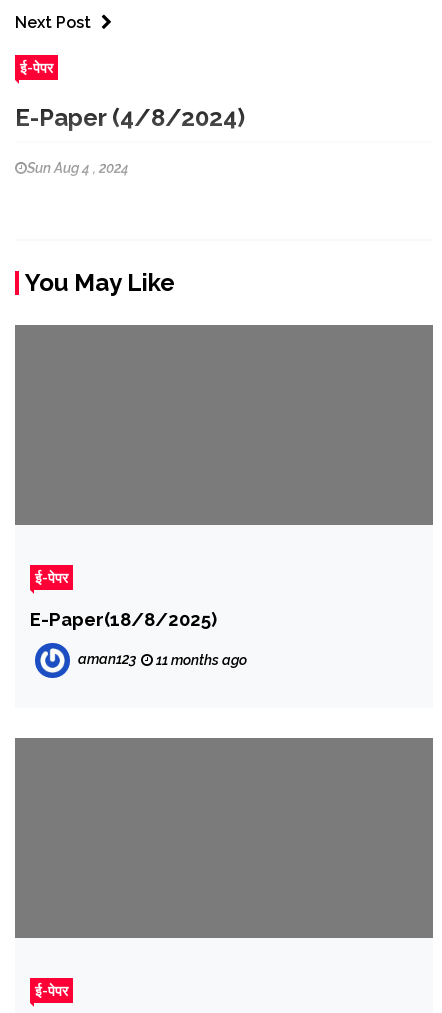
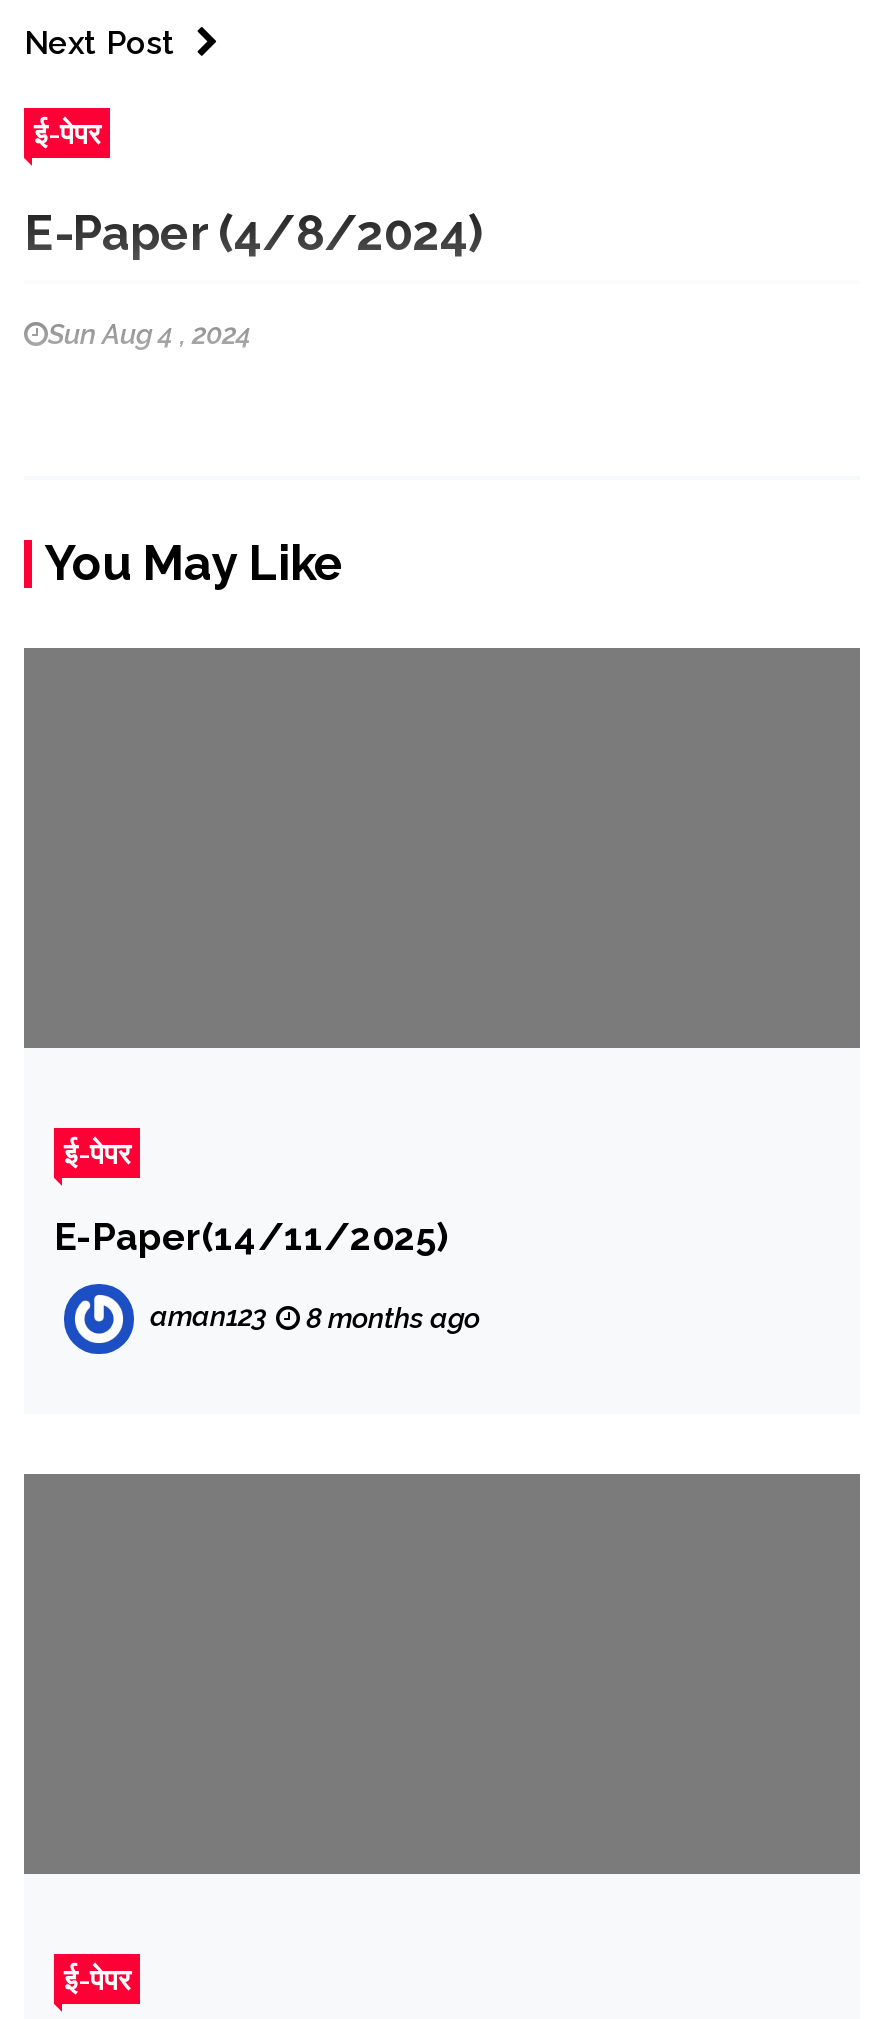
[30,608,217,630] E-Paper(18/8/2025) -> [54,1213,448,1257] E-Paper(14/11/2025)
[78,651,247,668] aman123 11 months ago -> [150,1300,480,1333] aman123 8 months ago

